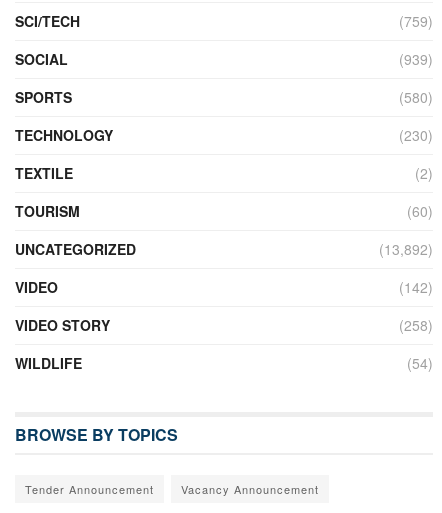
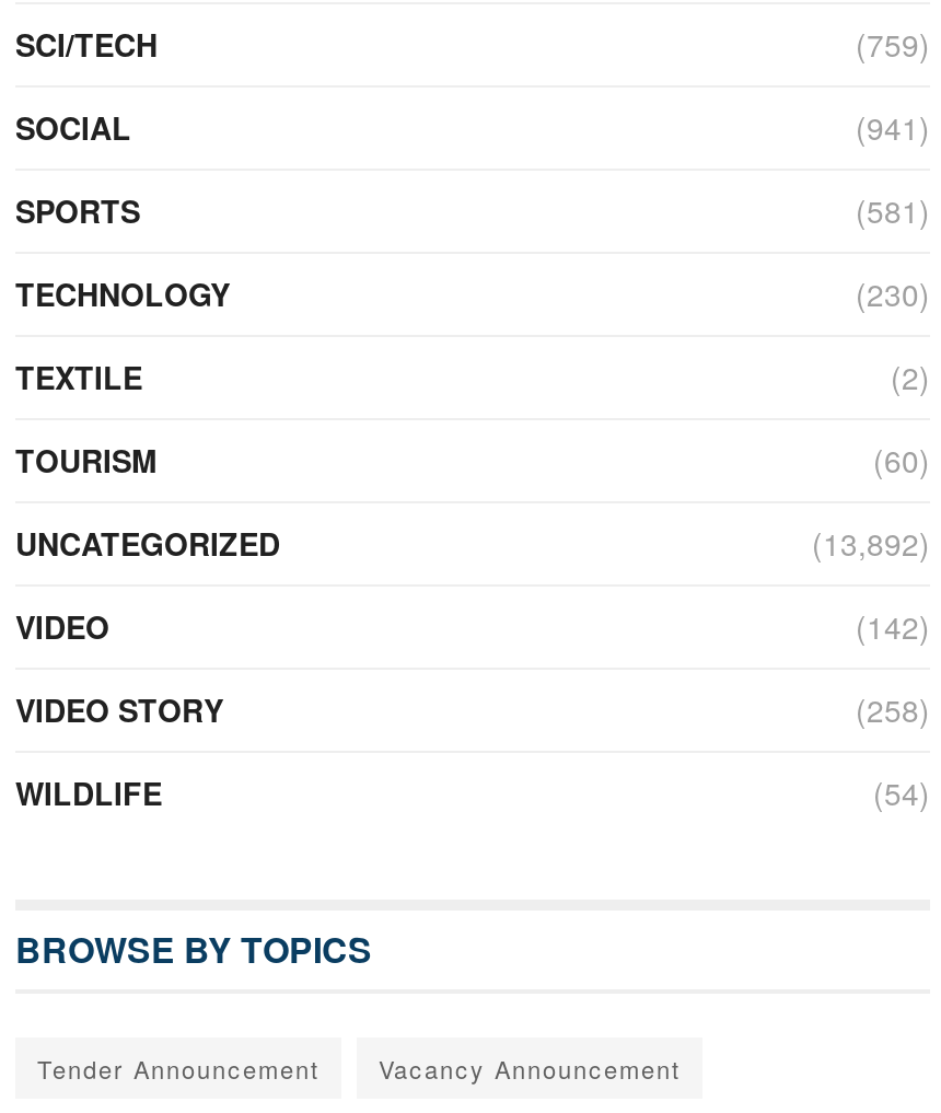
[399,48,433,68] (939) -> [856,104,930,148] (941)
[399,86,433,106] (580) -> [856,187,930,231] (581)

